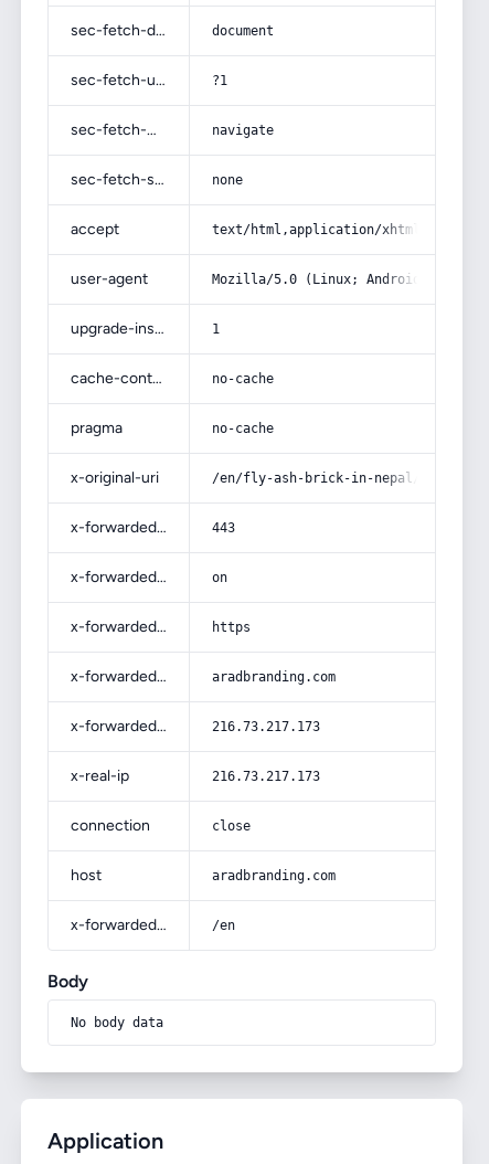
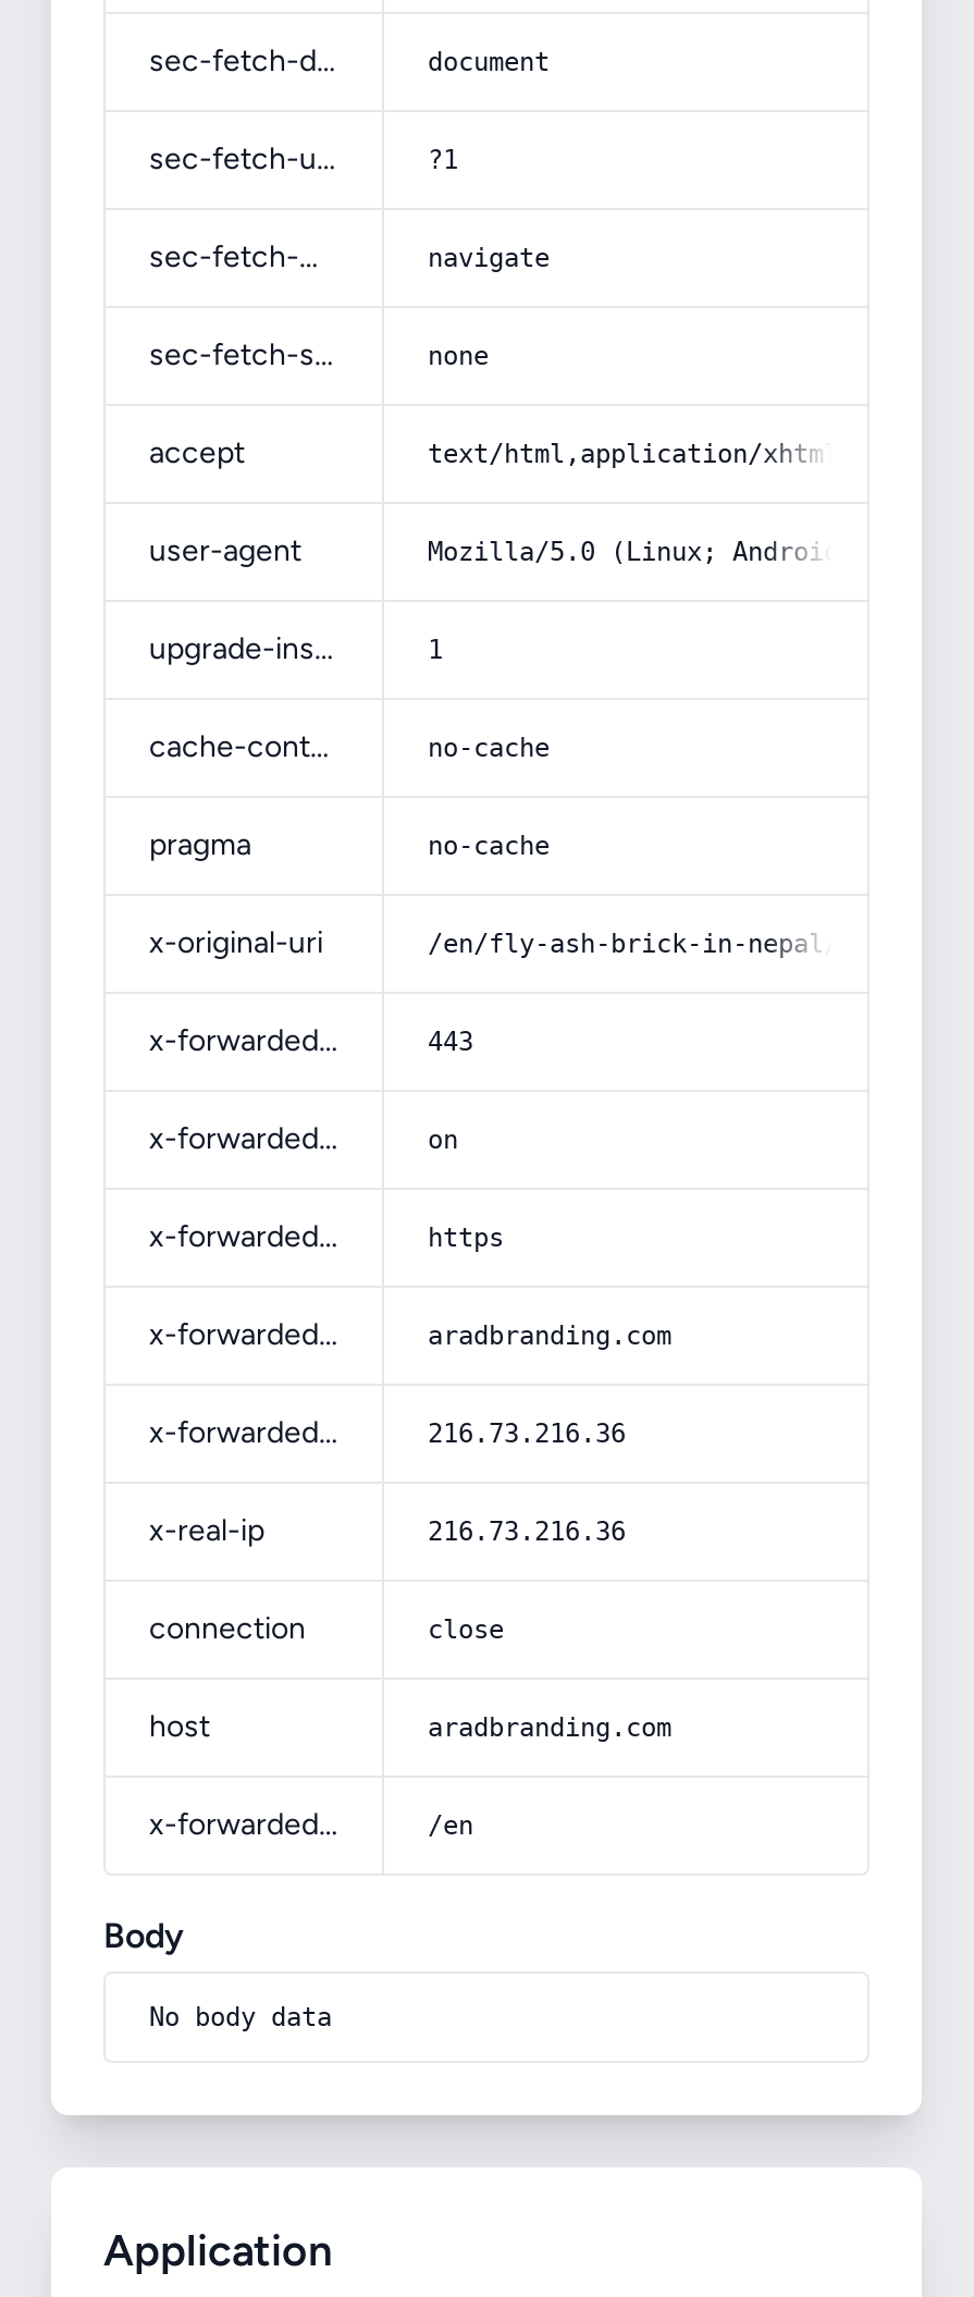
[212,719,320,734] 216.73.217.173 -> [428,1418,626,1449] 216.73.216.36
[212,769,320,784] 216.73.217.173 -> [428,1516,626,1547] 216.73.216.36

